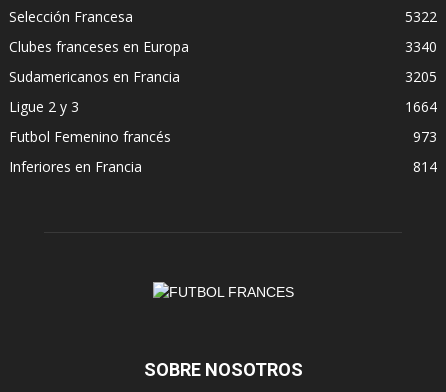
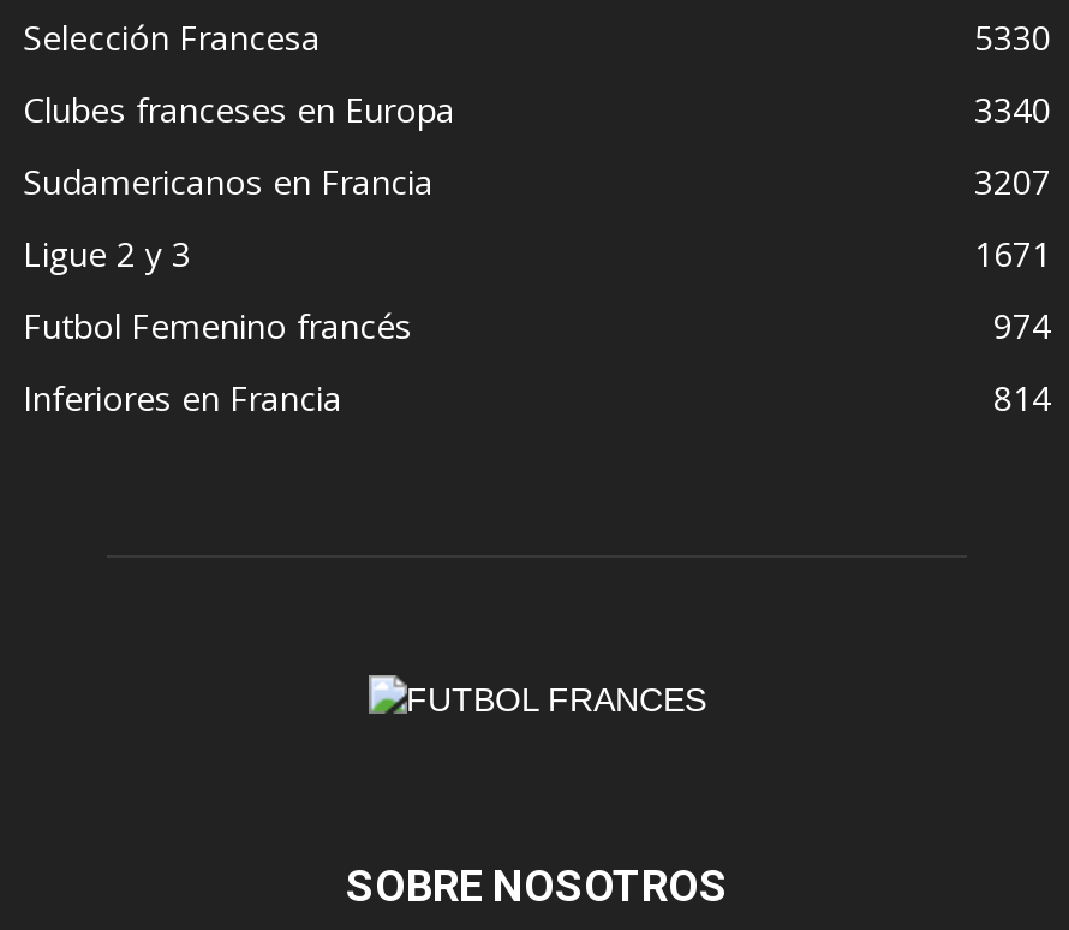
[405,7,437,26] 5322 -> [974,15,1051,60] 5330
[405,67,437,86] 3205 -> [974,159,1051,205] 3207
[405,97,437,116] 1664 -> [974,231,1051,277] 1671
[413,127,437,146] 973 -> [993,303,1051,349] 974

